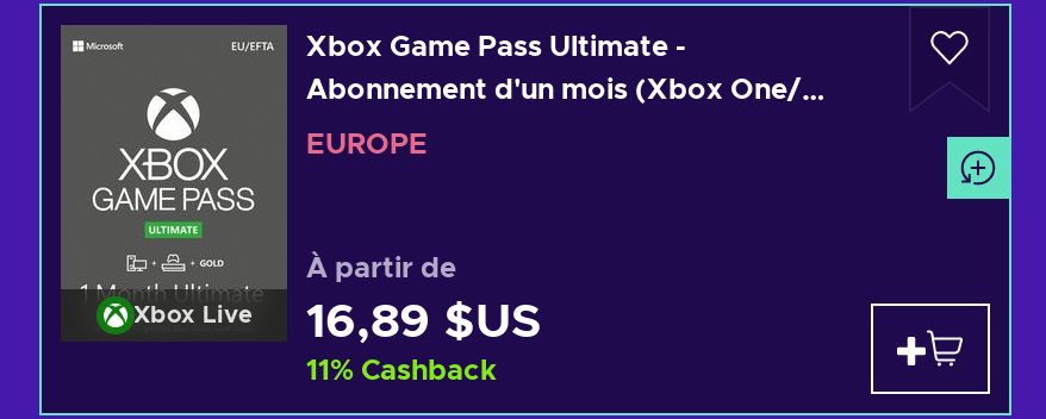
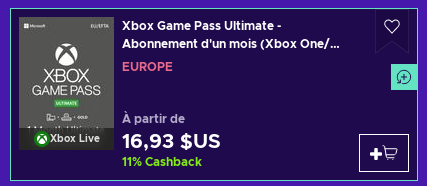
[306,300,542,348] 16,89 $US -> [122,132,221,152] 16,93 $US

